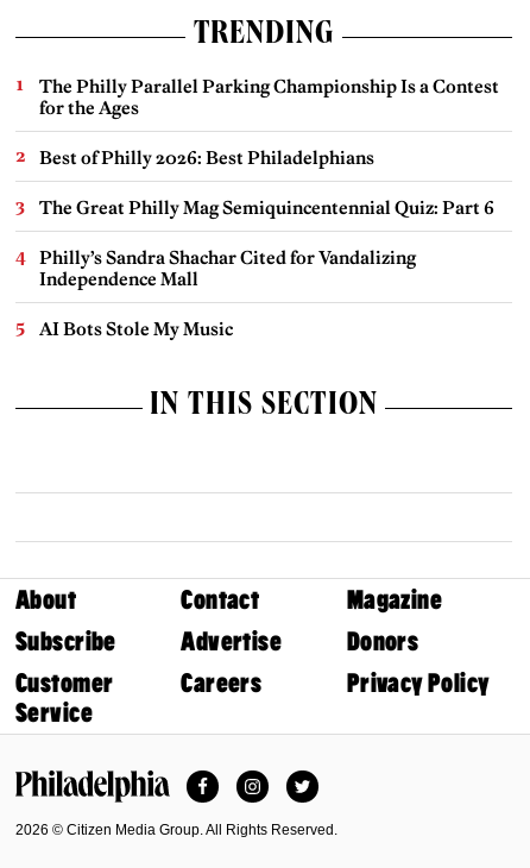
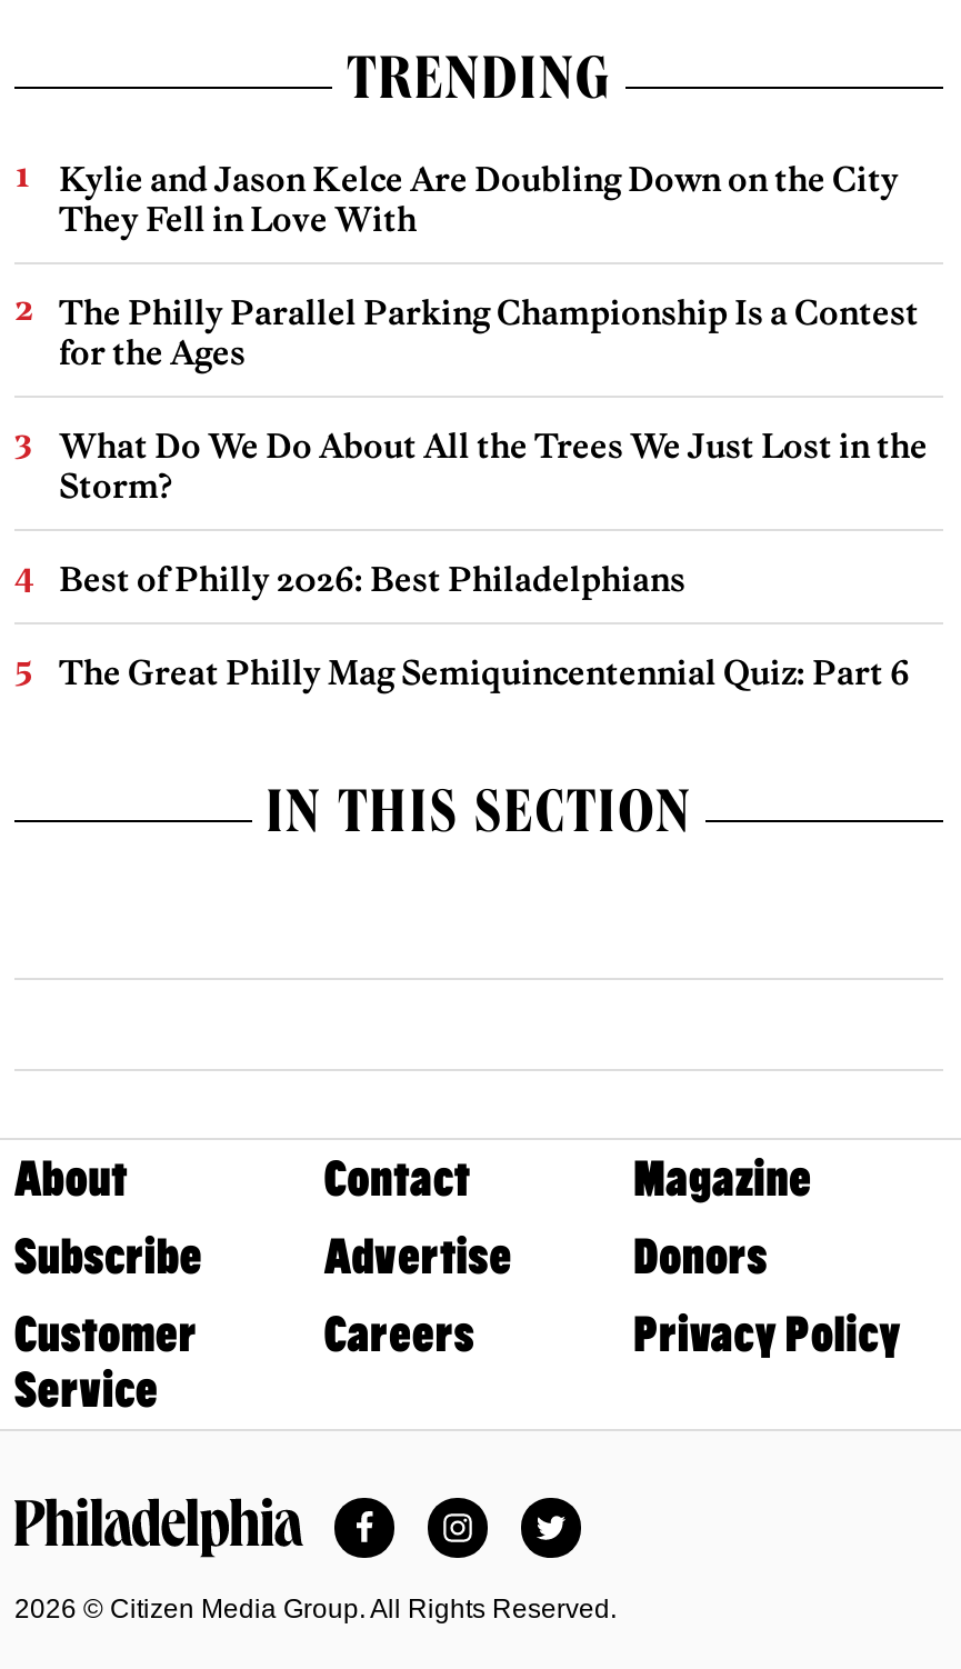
none -> [59,157,899,239] Kylie and Jason Kelce Are Doubling Down on the City | They Fell in Love With
moved [39,74,499,118] -> [59,290,919,372]: The Philly Parallel Parking Championship Is a Contest | for the Ages
none -> [59,423,928,506] What Do We Do About All the Trees We Just Lost in the | Storm?
moved [39,146,494,218] -> [59,557,910,692]: Best of Philly 2026: Best Philadelphians | The Great Philly Mag Semiquincentennial Quiz: Part 6
[39,246,416,339] Philly’s Sandra Shachar Cited for Vandalizing | Independence Mall | AI Bots Stole My Music -> none

